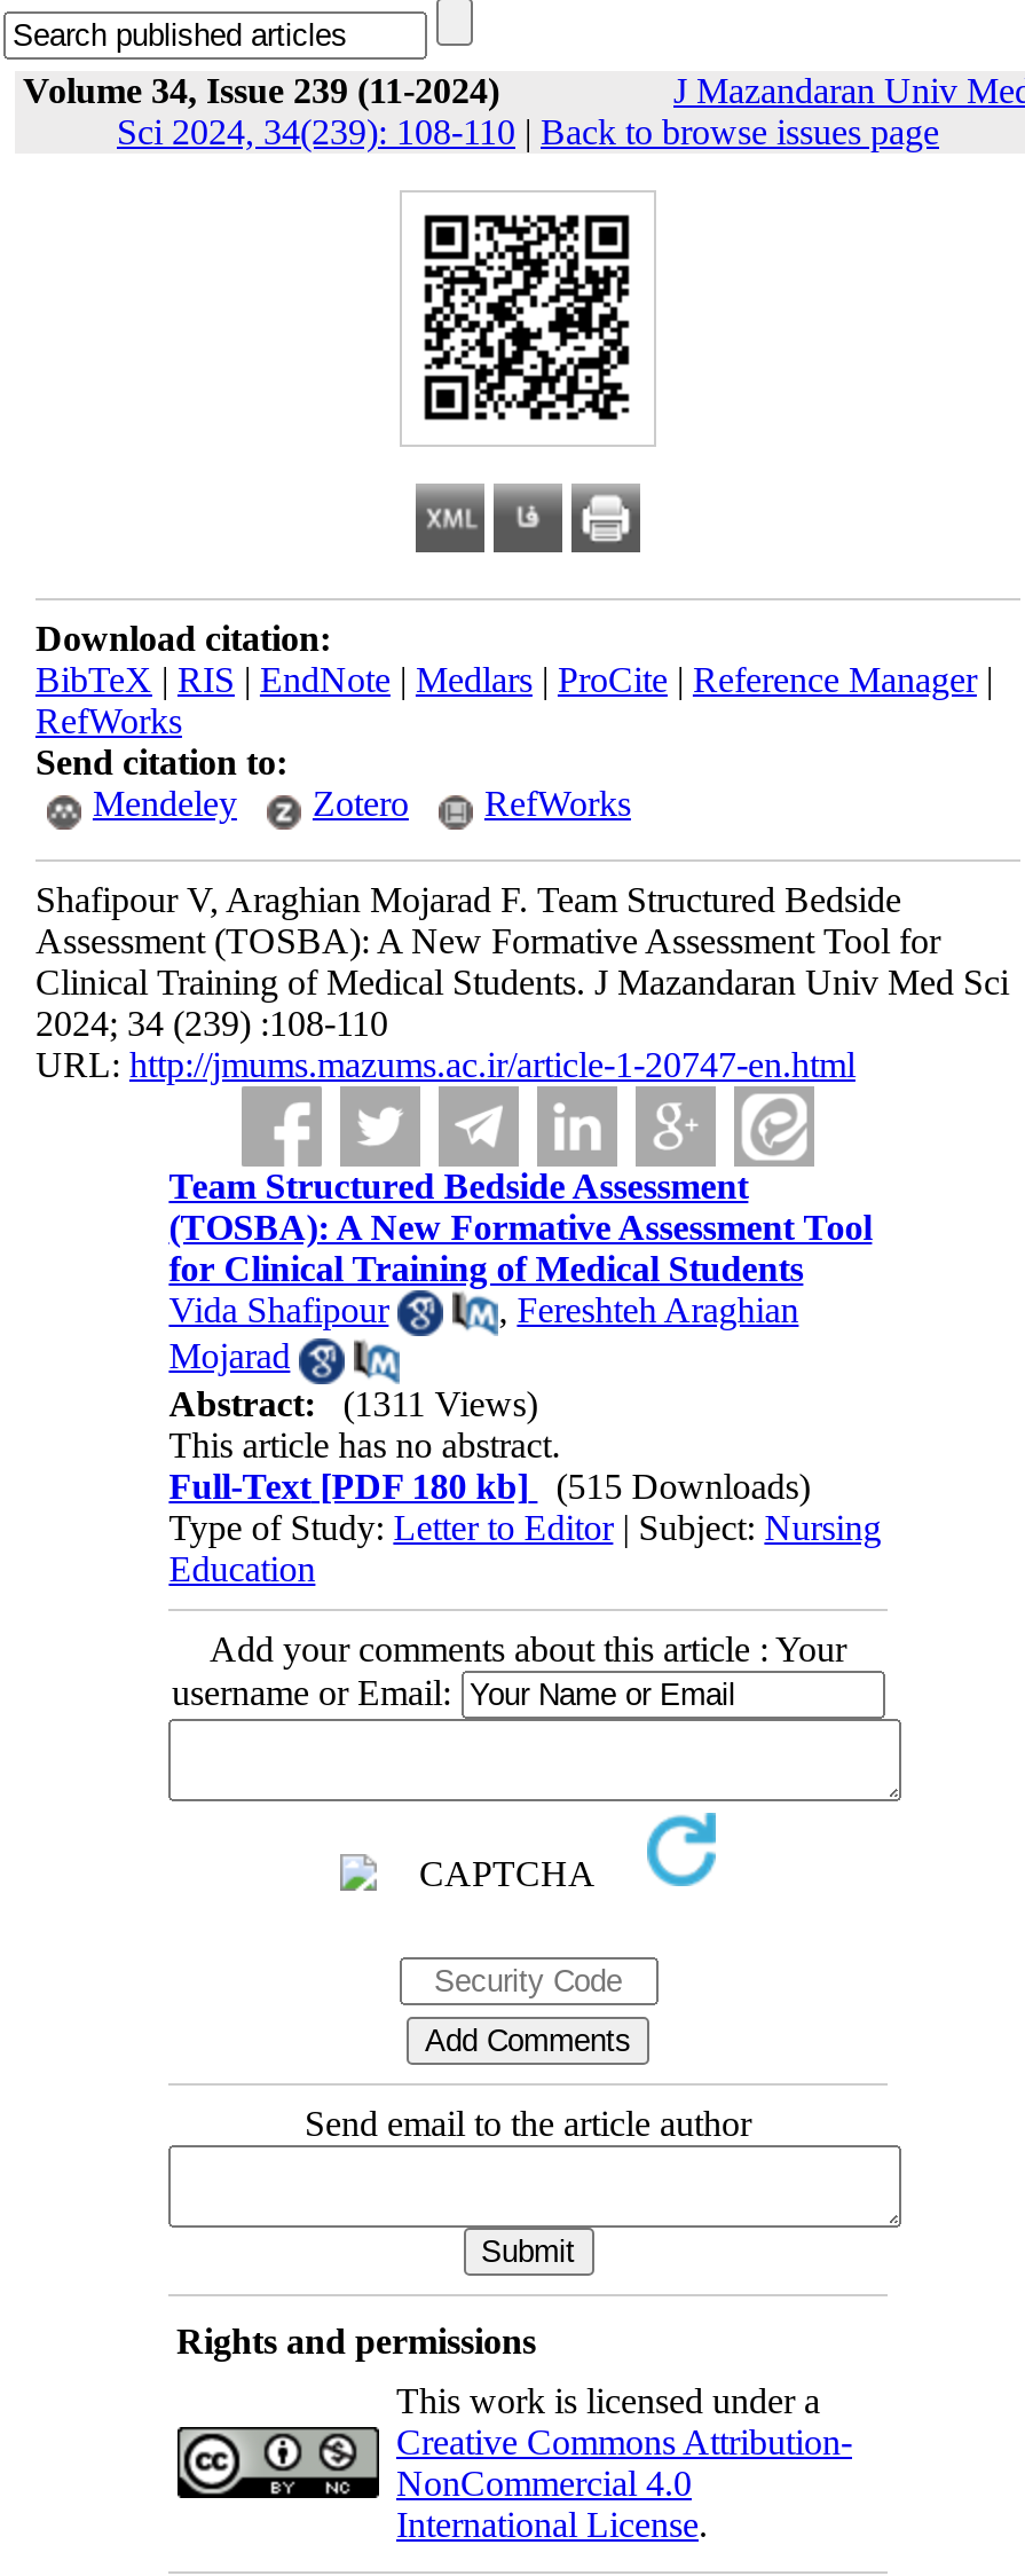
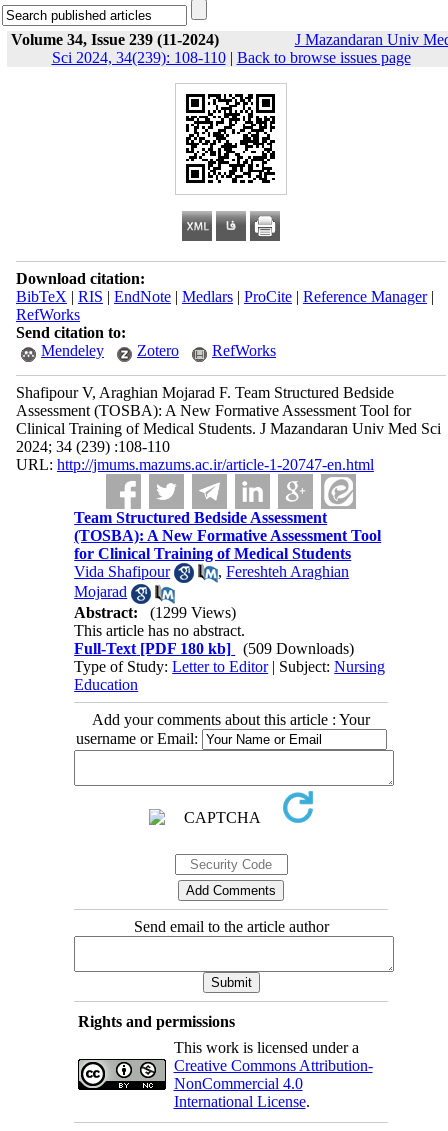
[169,1384,538,1423] Abstract: (1311 Views) -> [74,604,236,621] Abstract: (1299 Views)
[169,1466,810,1505] Full-Text [PDF 180 kb] (515 Downloads) -> [74,640,354,657] Full-Text [PDF 180 kb] (509 Downloads)

